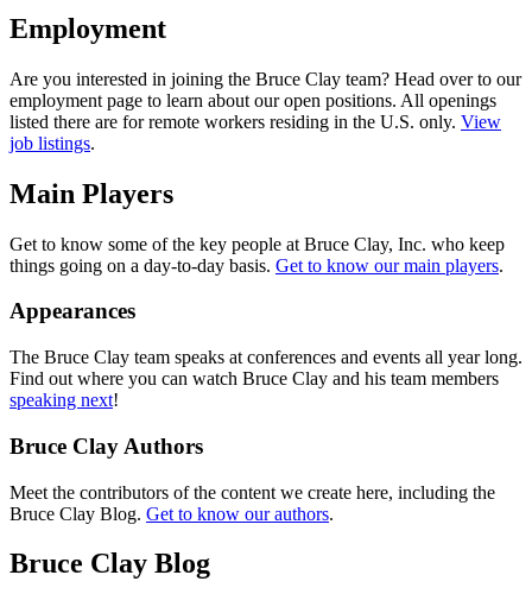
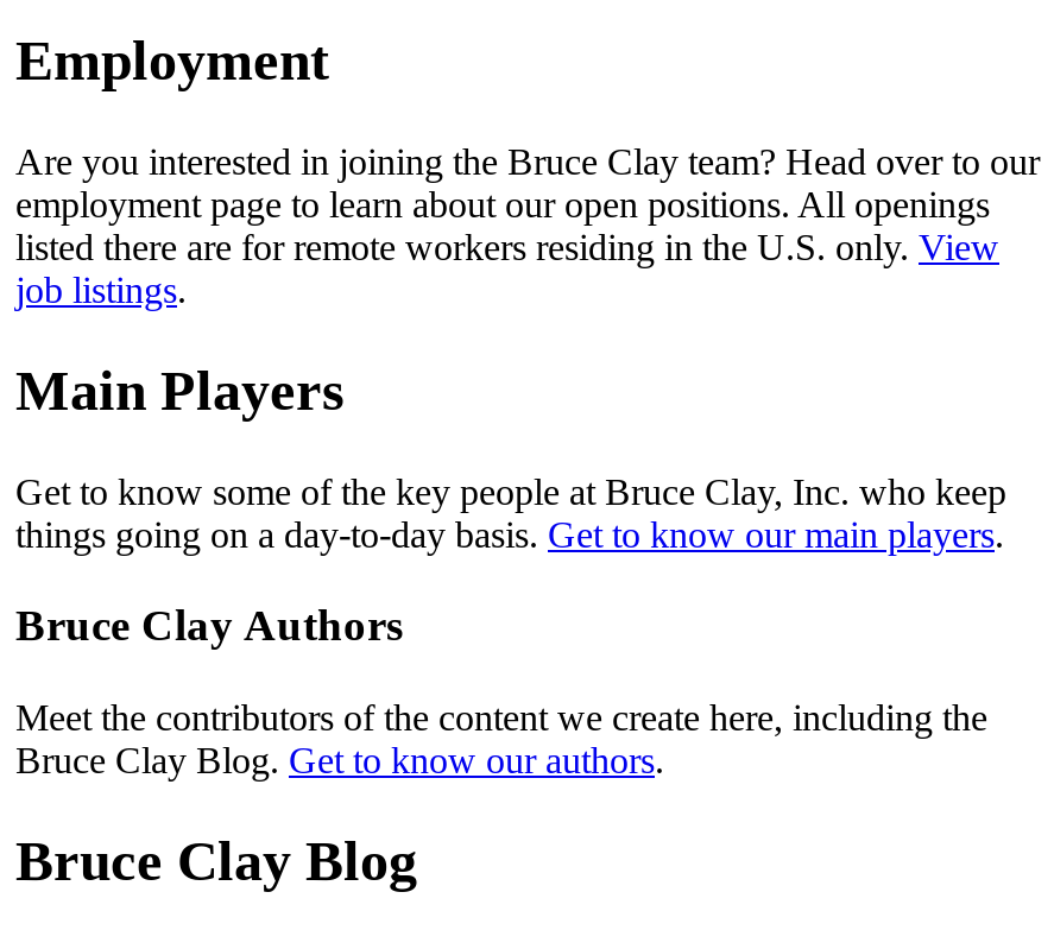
[9,299,522,410] Appearances | The Bruce Clay team speaks at conferences and events all year long. | Find out where you can watch Bruce Clay and his team members | speaking next! -> none

